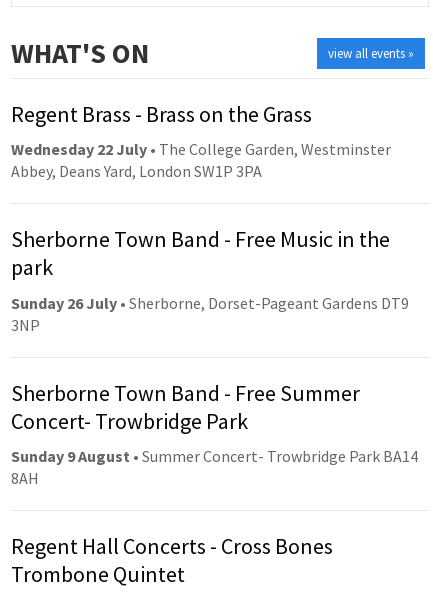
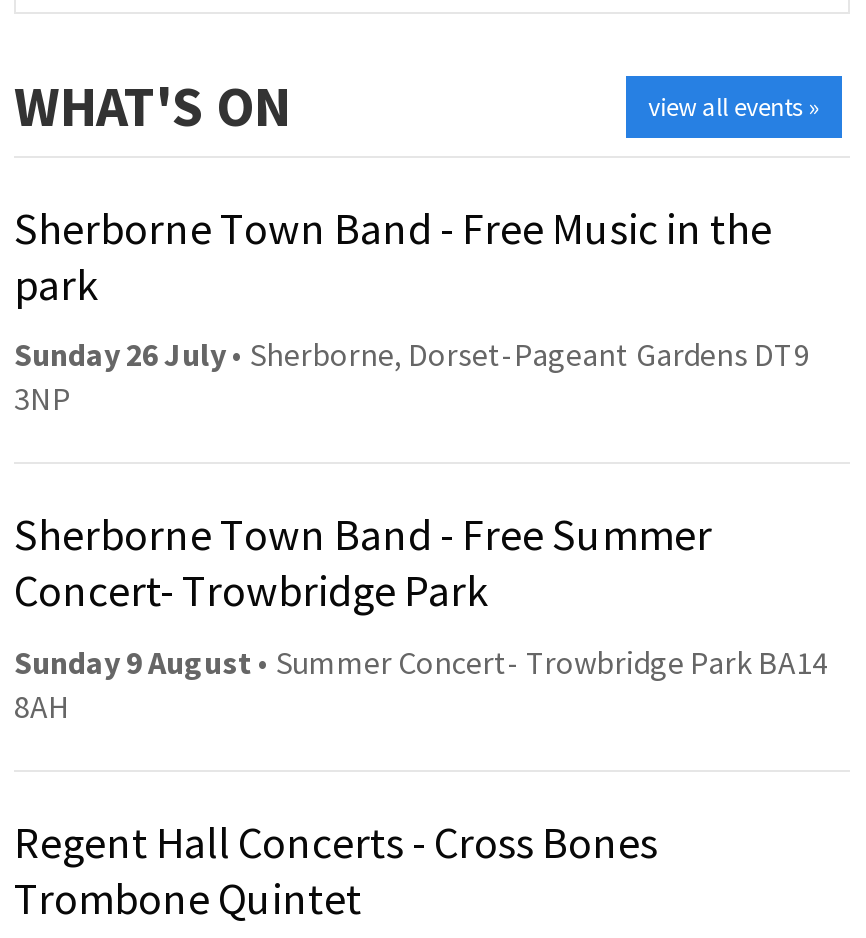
[11,100,391,181] Regent Brass - Brass on the Grass | Wednesday 22 July • The College Garden, Westminster | Abbey, Deans Yard, London SW1P 3PA -> none

